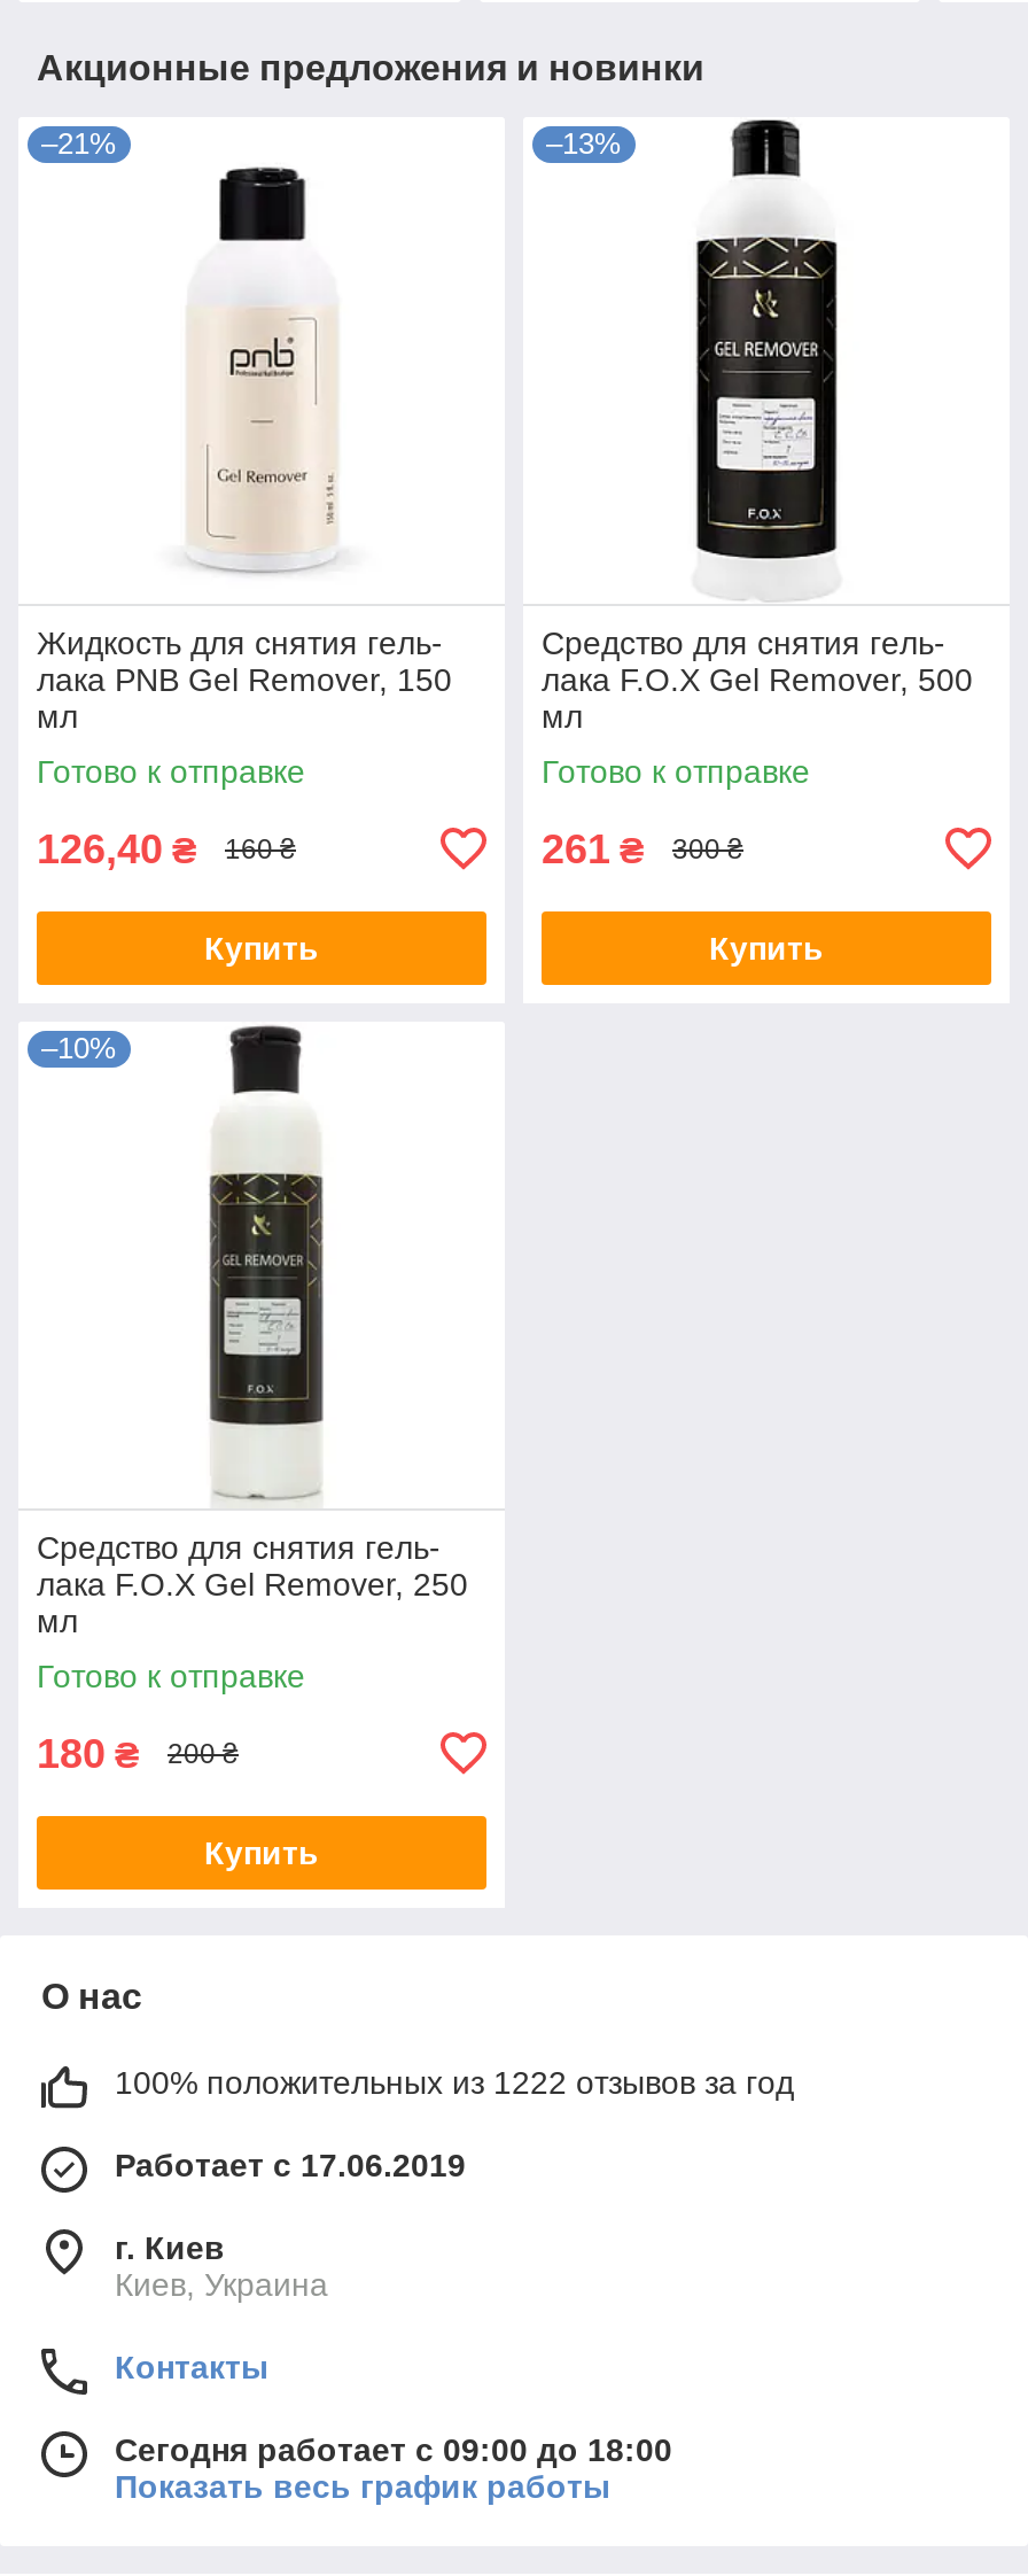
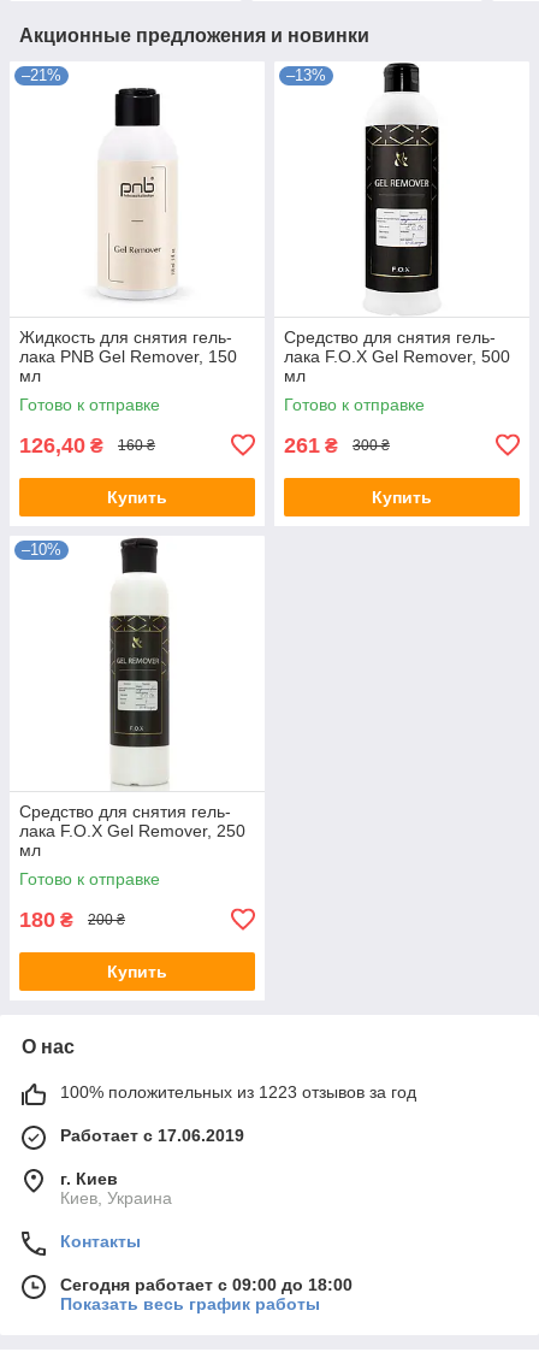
[115,2064,794,2100] 100% положительных из 1222 отзывов за год -> [60,1082,416,1101] 100% положительных из 1223 отзывов за год

